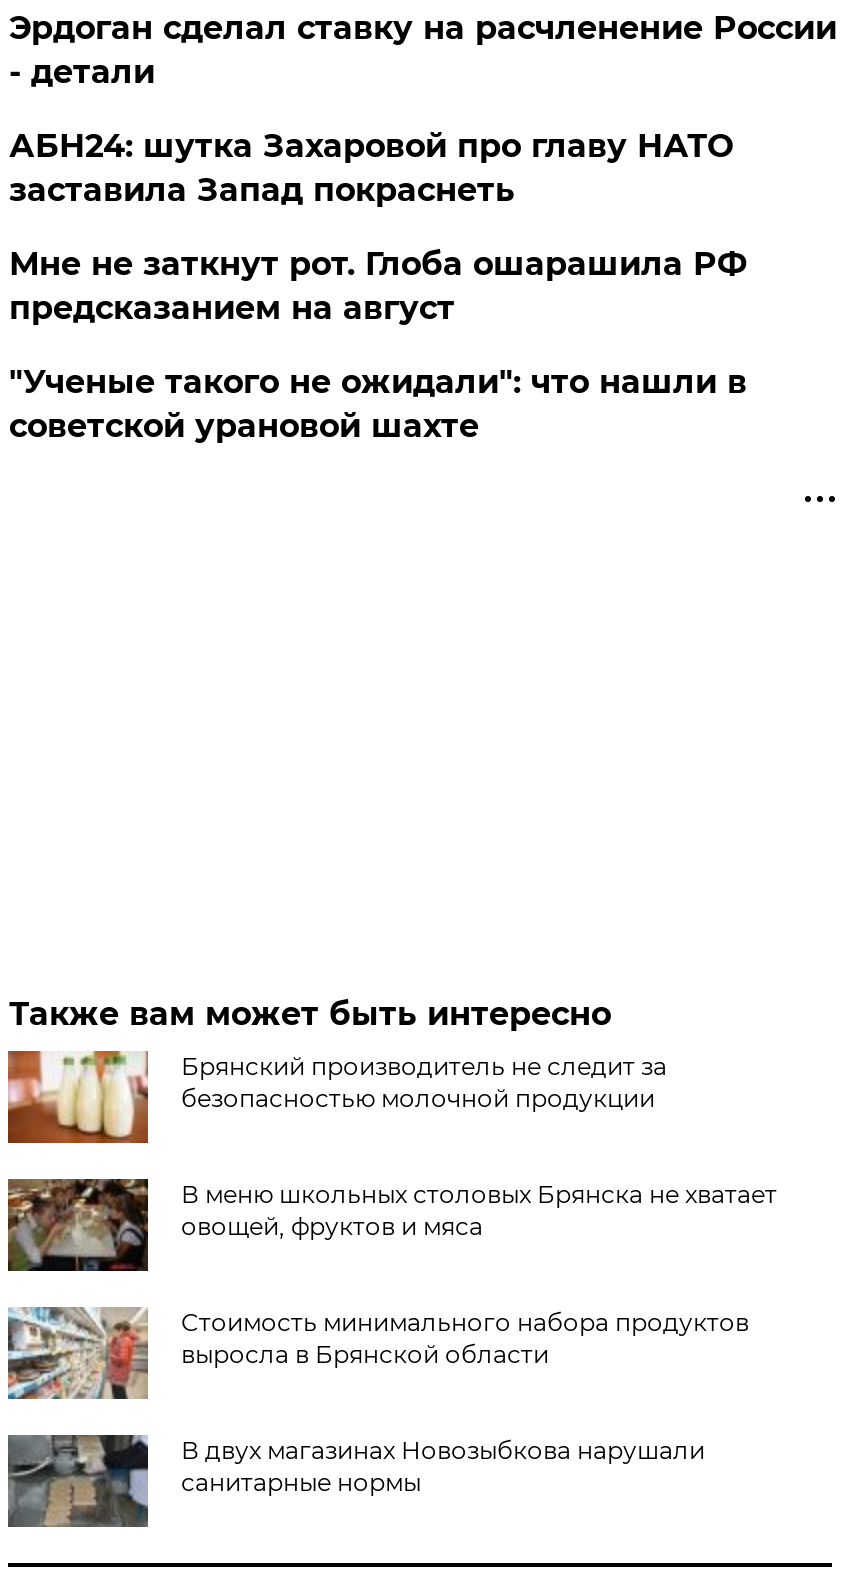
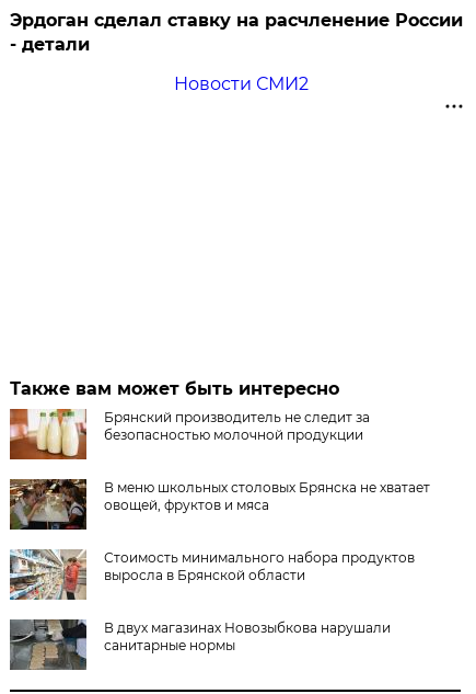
[9,127,747,445] АБН24: шутка Захаровой про главу НАТО | заставила Запад покраснеть | Мне не заткнут рот. Глоба ошарашила РФ | предсказанием на август | "Ученые такого не ожидали": что нашли в | советской урановой шахте -> [174,73,308,94] Новости СМИ2

